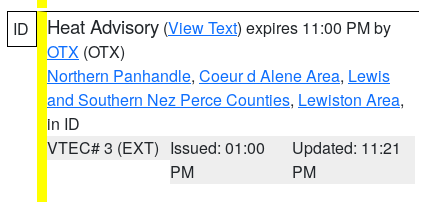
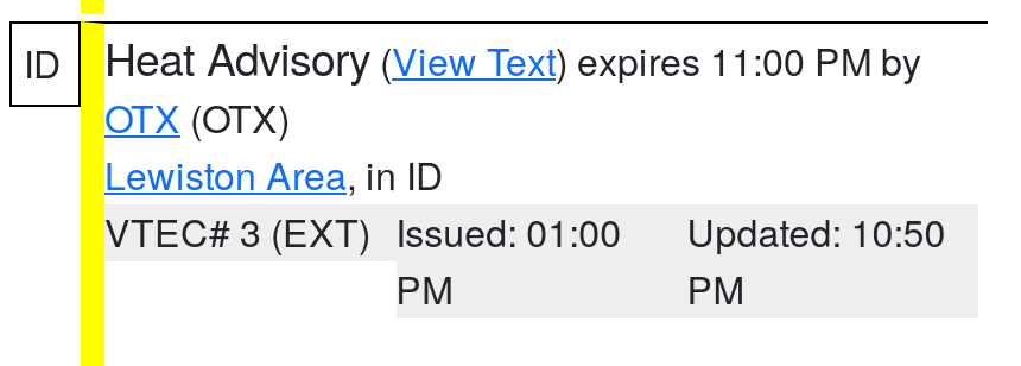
[47,64,404,135] Northern Panhandle, Coeur d Alene Area, Lewis | and Southern Nez Perce Counties, Lewiston Area, | in ID -> [104,147,444,202] Lewiston Area, in ID
[47,136,401,159] VTEC# 3 (EXT) Issued: 01:00 Updated: 11:21 -> [104,204,945,259] VTEC# 3 (EXT) Issued: 01:00 Updated: 10:50

